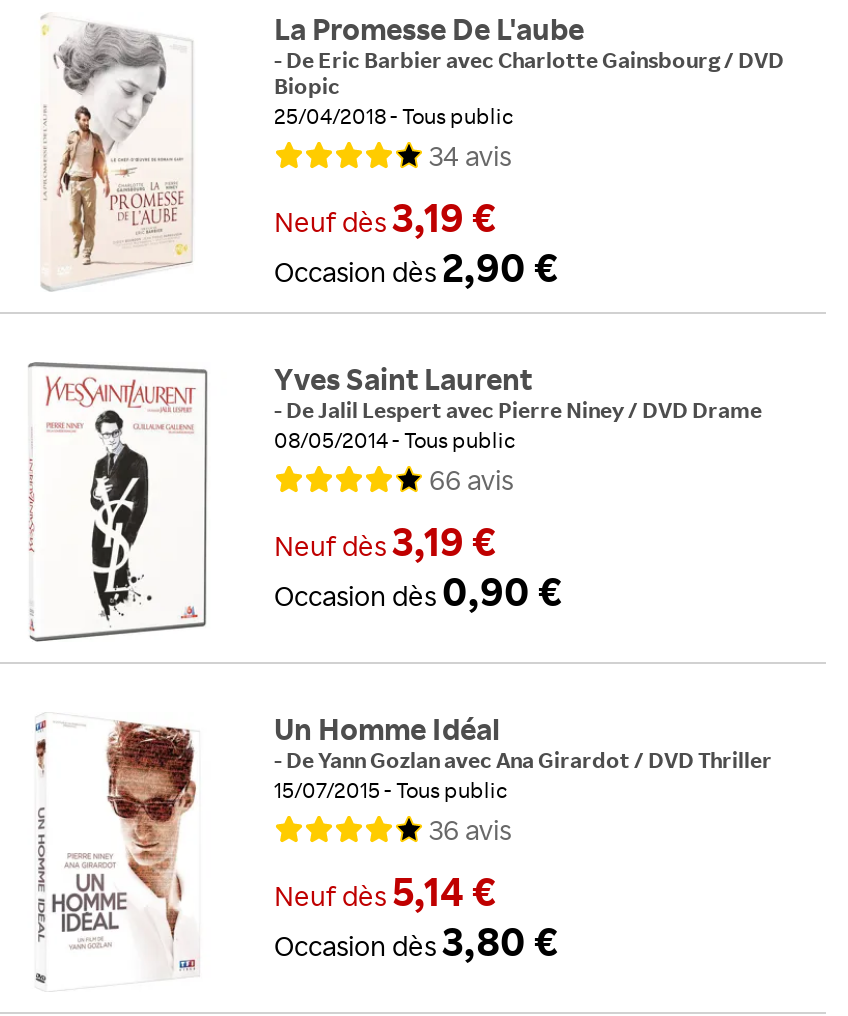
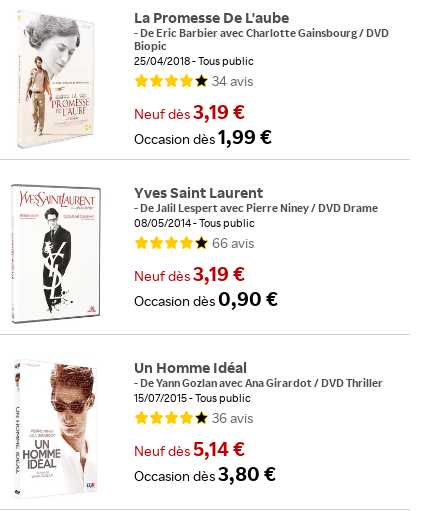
[274,241,558,291] Occasion dès2,90 € -> [134,123,272,148] Occasion dès1,99 €

